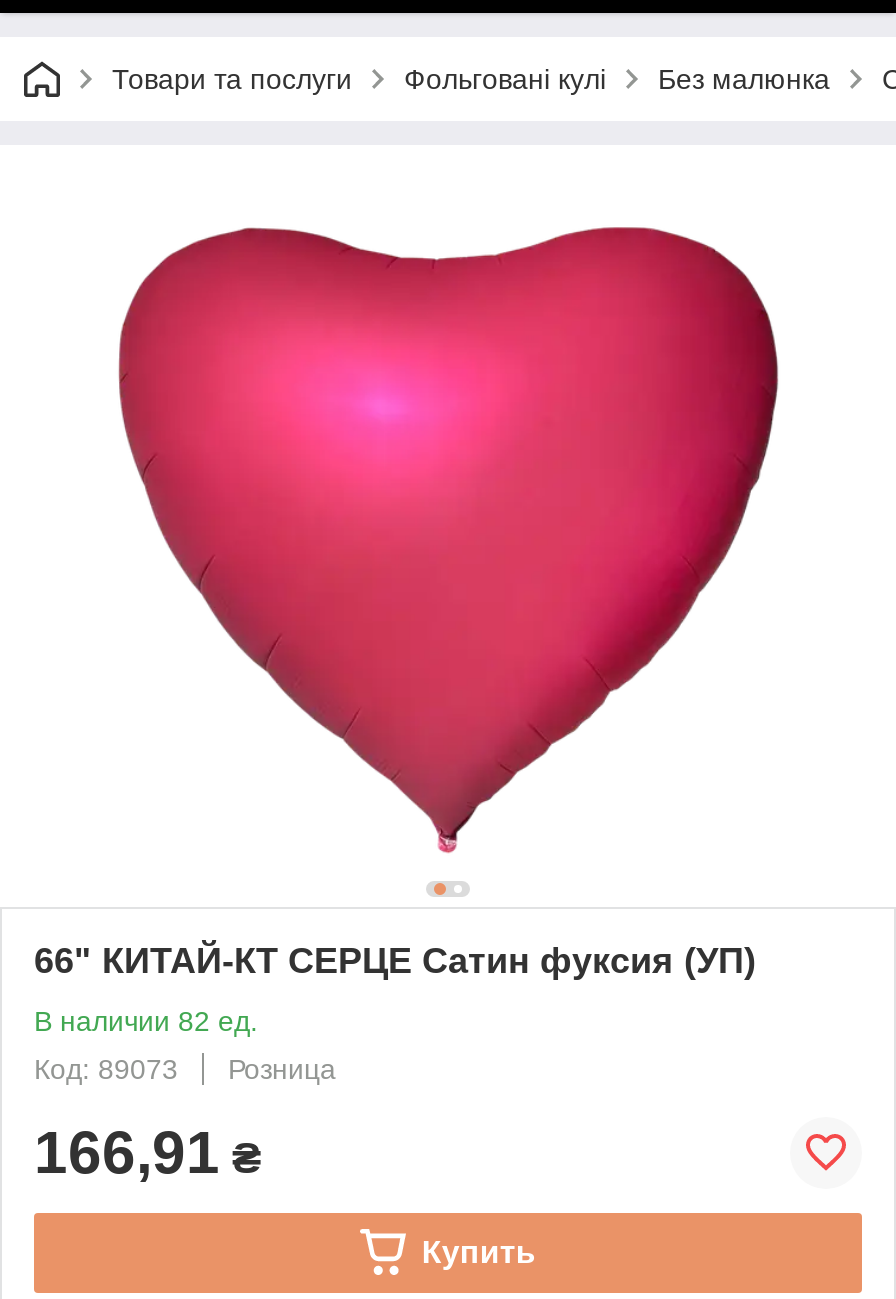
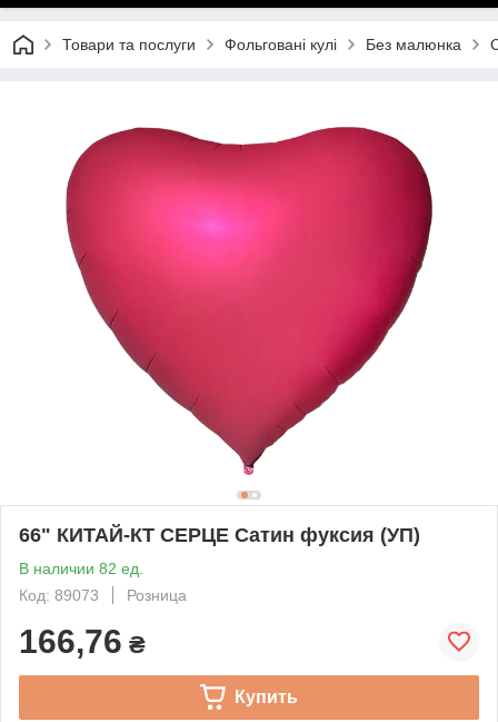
[34,1119,262,1185] 166,91 ₴ -> [19,623,146,659] 166,76 ₴

